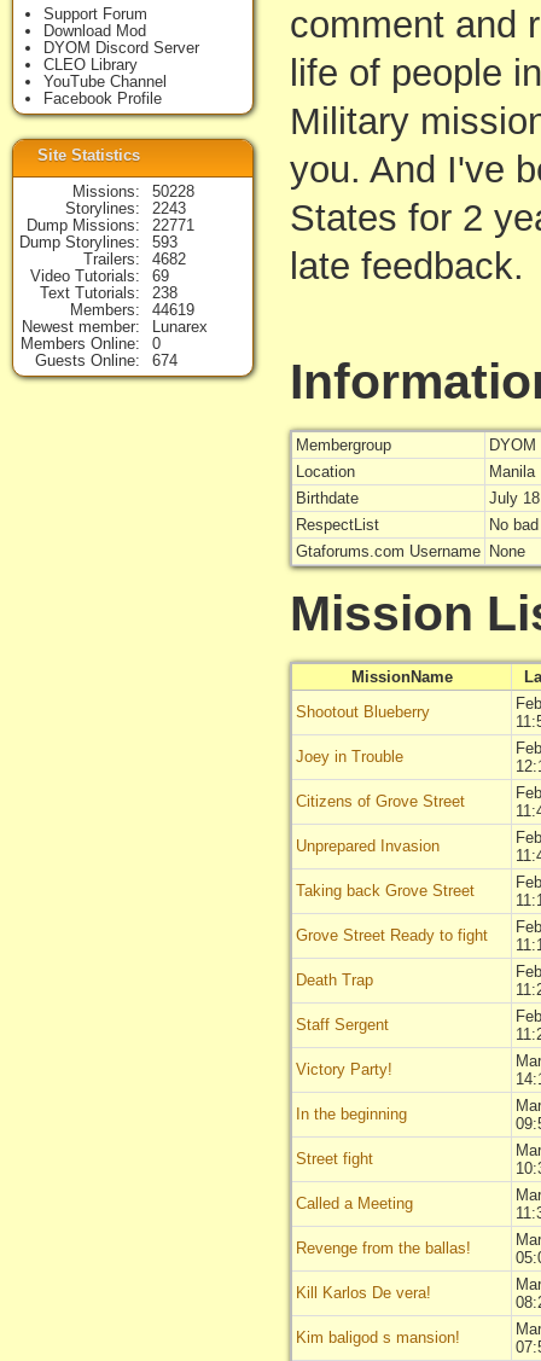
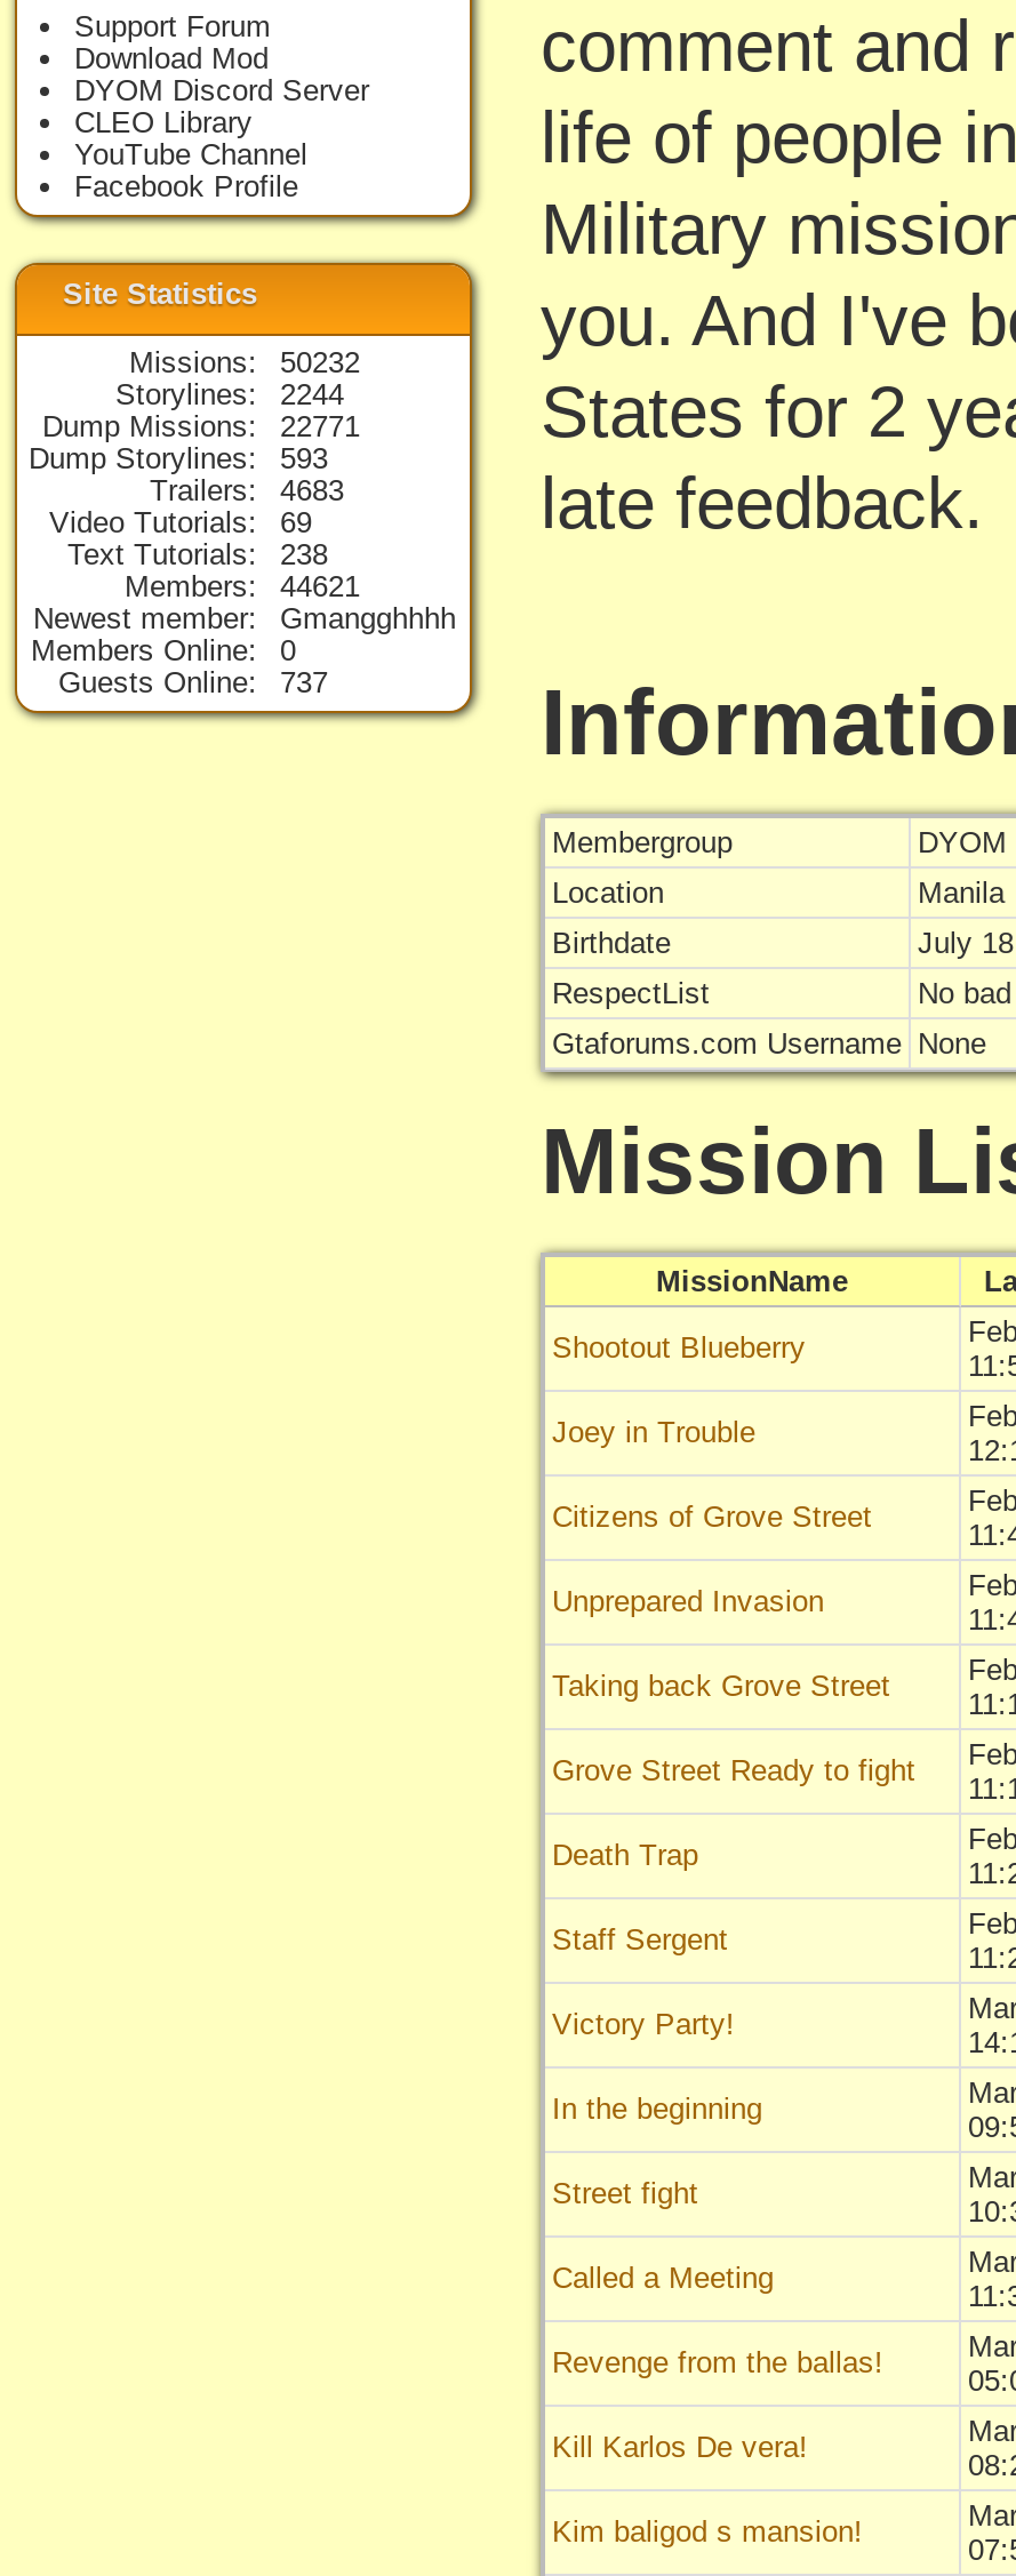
[72,182,194,200] Missions 50228 -> [129,345,360,379] Missions 50232
[65,199,186,217] Storylines 2243 -> [115,377,344,411] Storylines 2244
[83,250,186,268] Trailers 4682 -> [150,473,344,507] Trailers 4683
[70,301,194,319] Members 44619 -> [125,569,360,603] Members 44621
[152,318,208,336] Lunarex -> [280,601,456,635] Gmangghhhh
[35,351,178,370] Guests Online 674 -> [58,665,328,699] Guests Online 737

